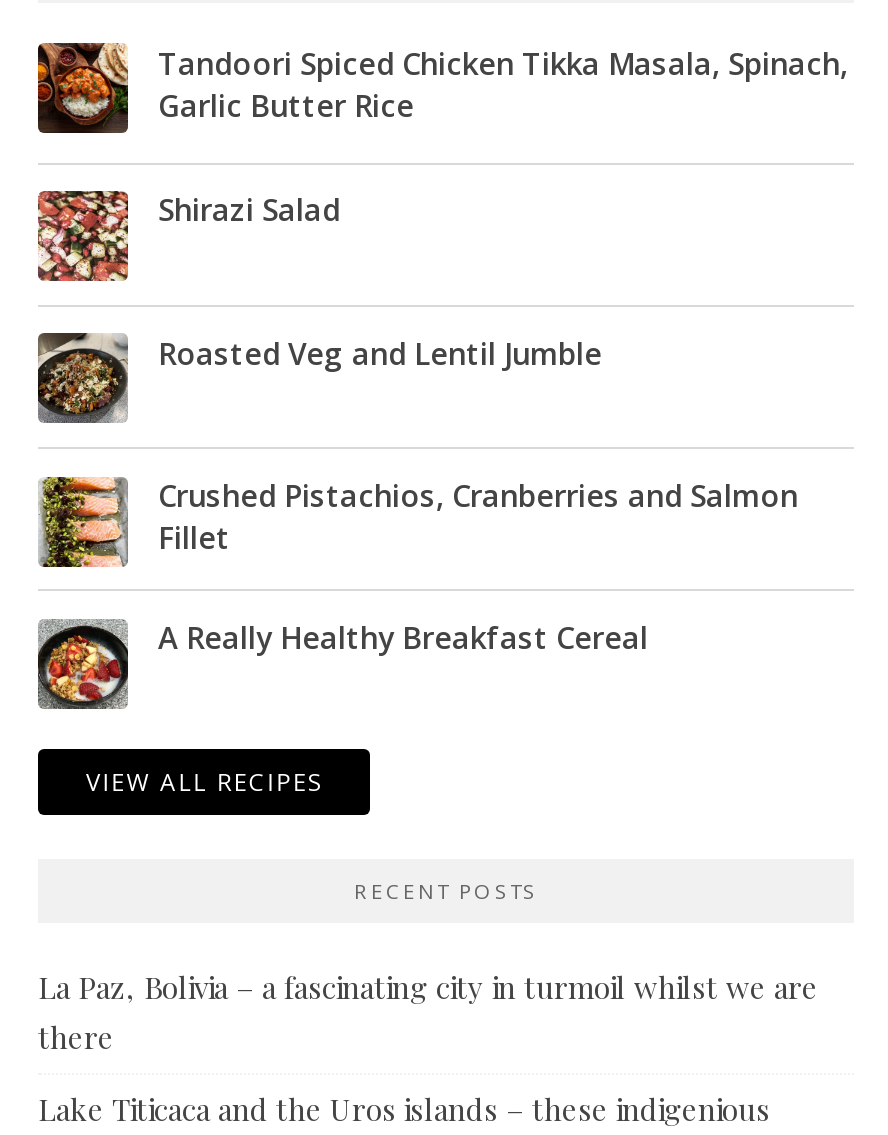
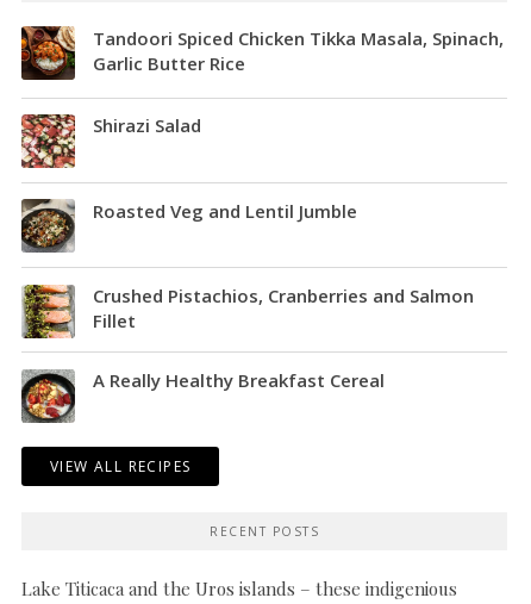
[38,967,818,1057] La Paz, Bolivia – a fascinating city in turmoil whilst we are | there -> none

